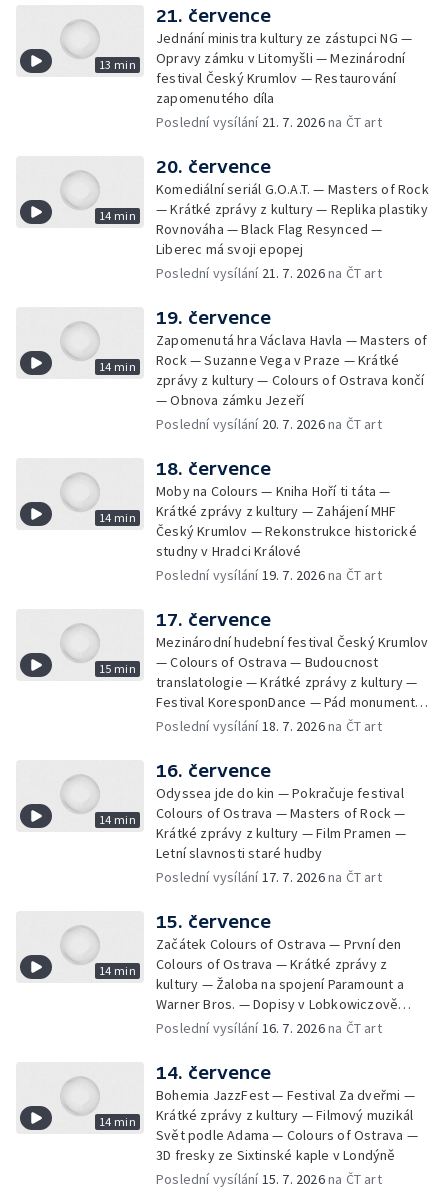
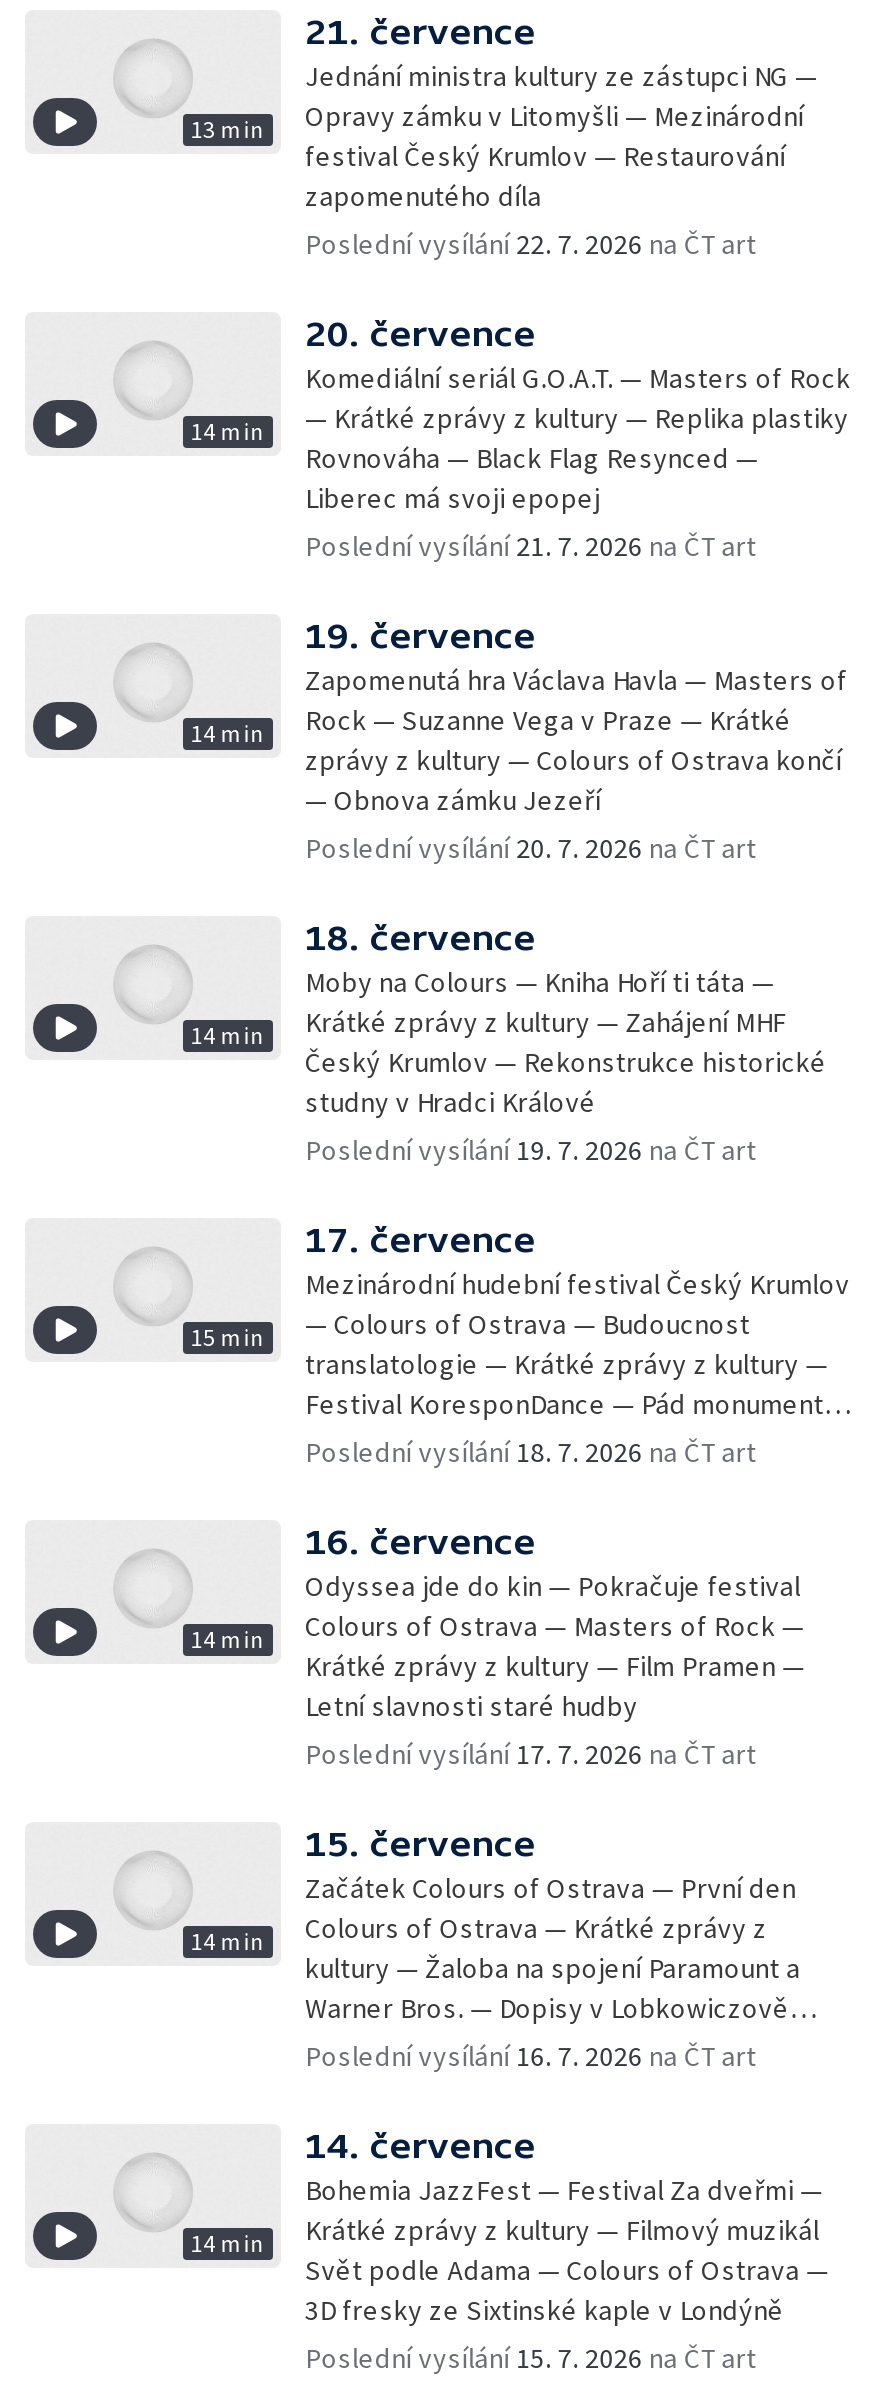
[156,113,382,131] Poslední vysílání 21. 7. 2026 na ČT art -> [305,226,757,262] Poslední vysílání 22. 7. 2026 na ČT art

